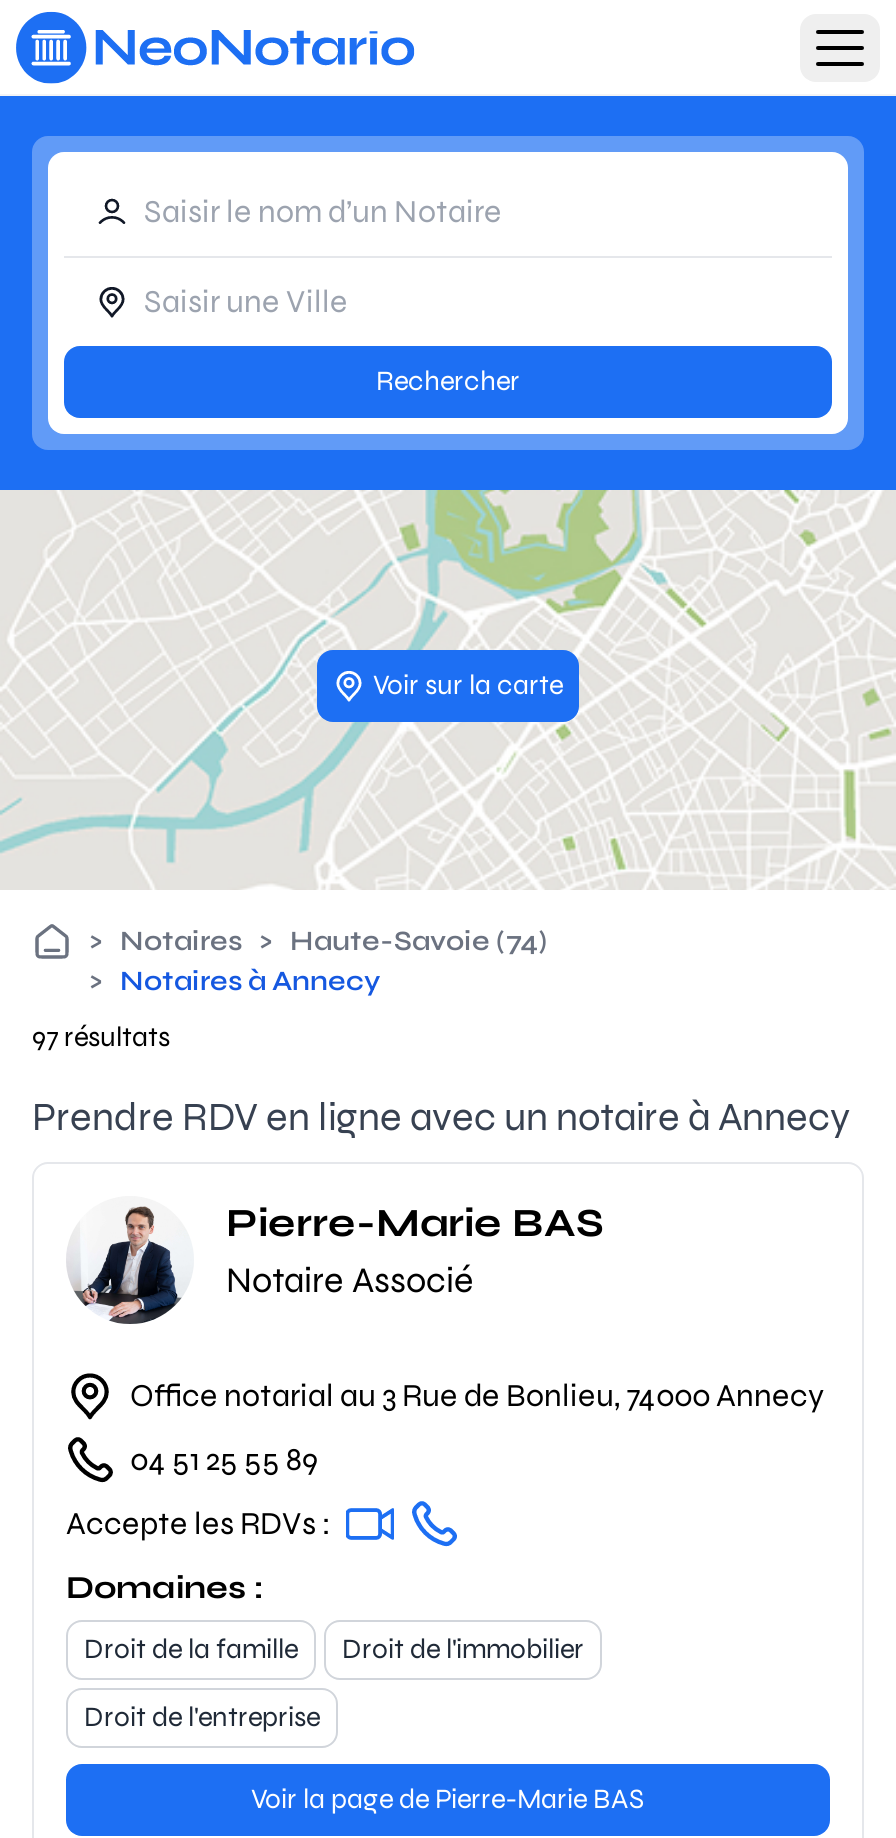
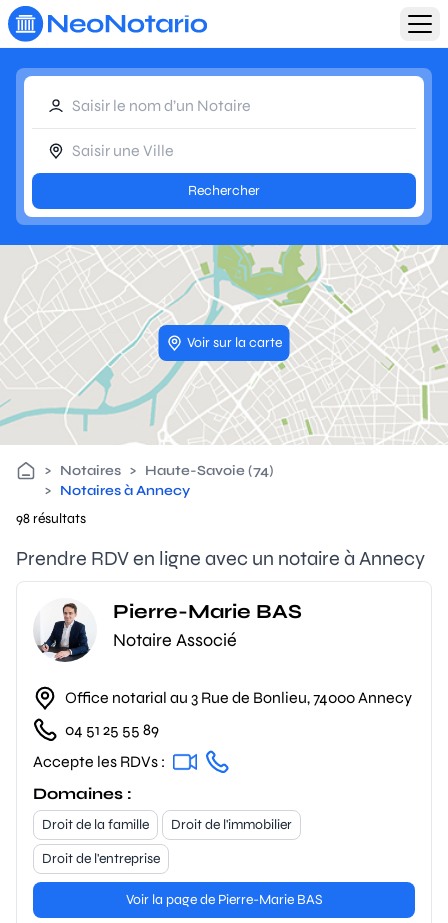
[32,1020,170,1054] 97 résultats -> [16,510,86,527] 98 résultats

